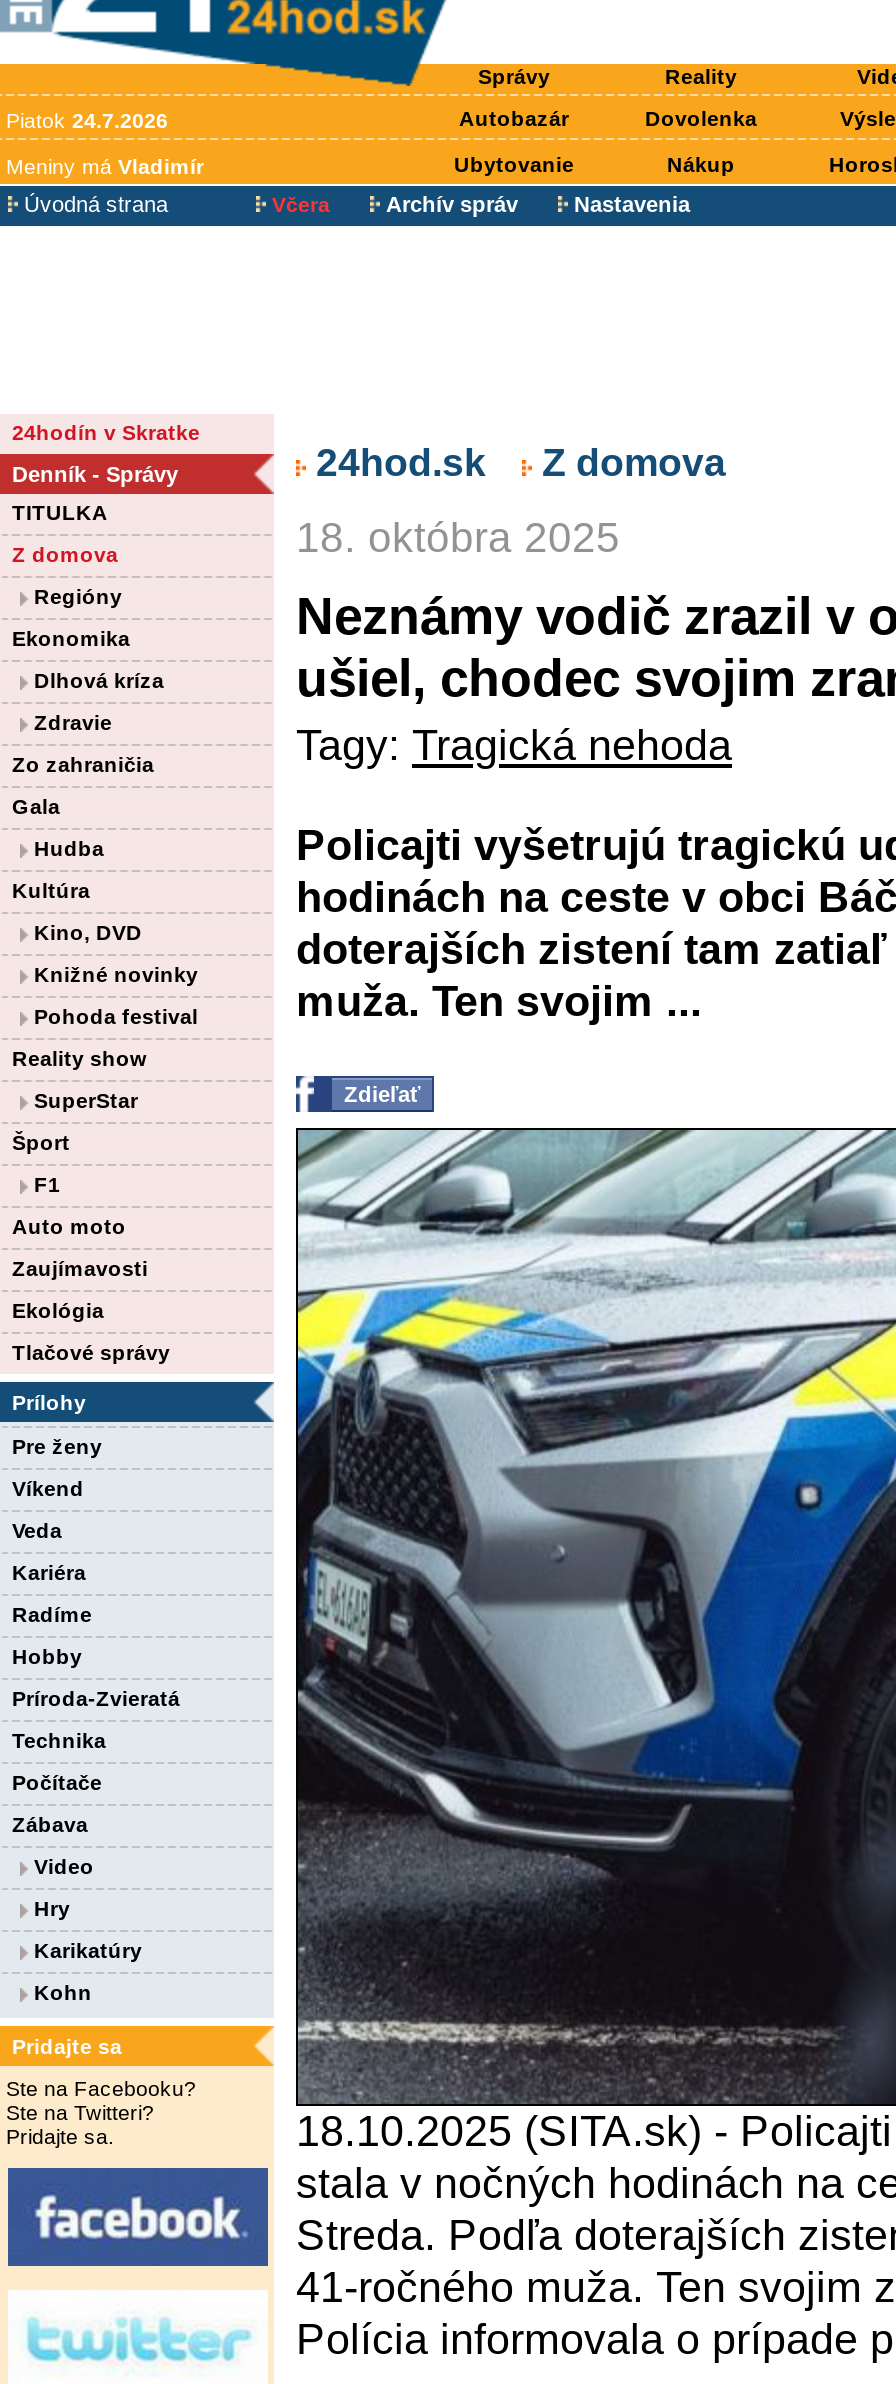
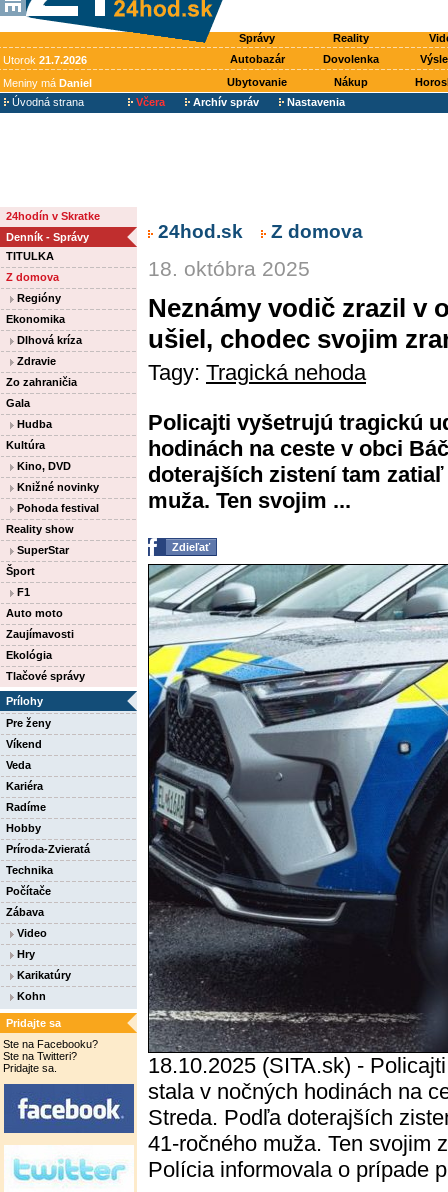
[0,108,168,132] Piatok 24.7.2026 -> [0,54,87,66] Utorok 21.7.2026
[0,154,204,178] Meniny má Vladimír -> [0,77,92,89] Meniny má Daniel

